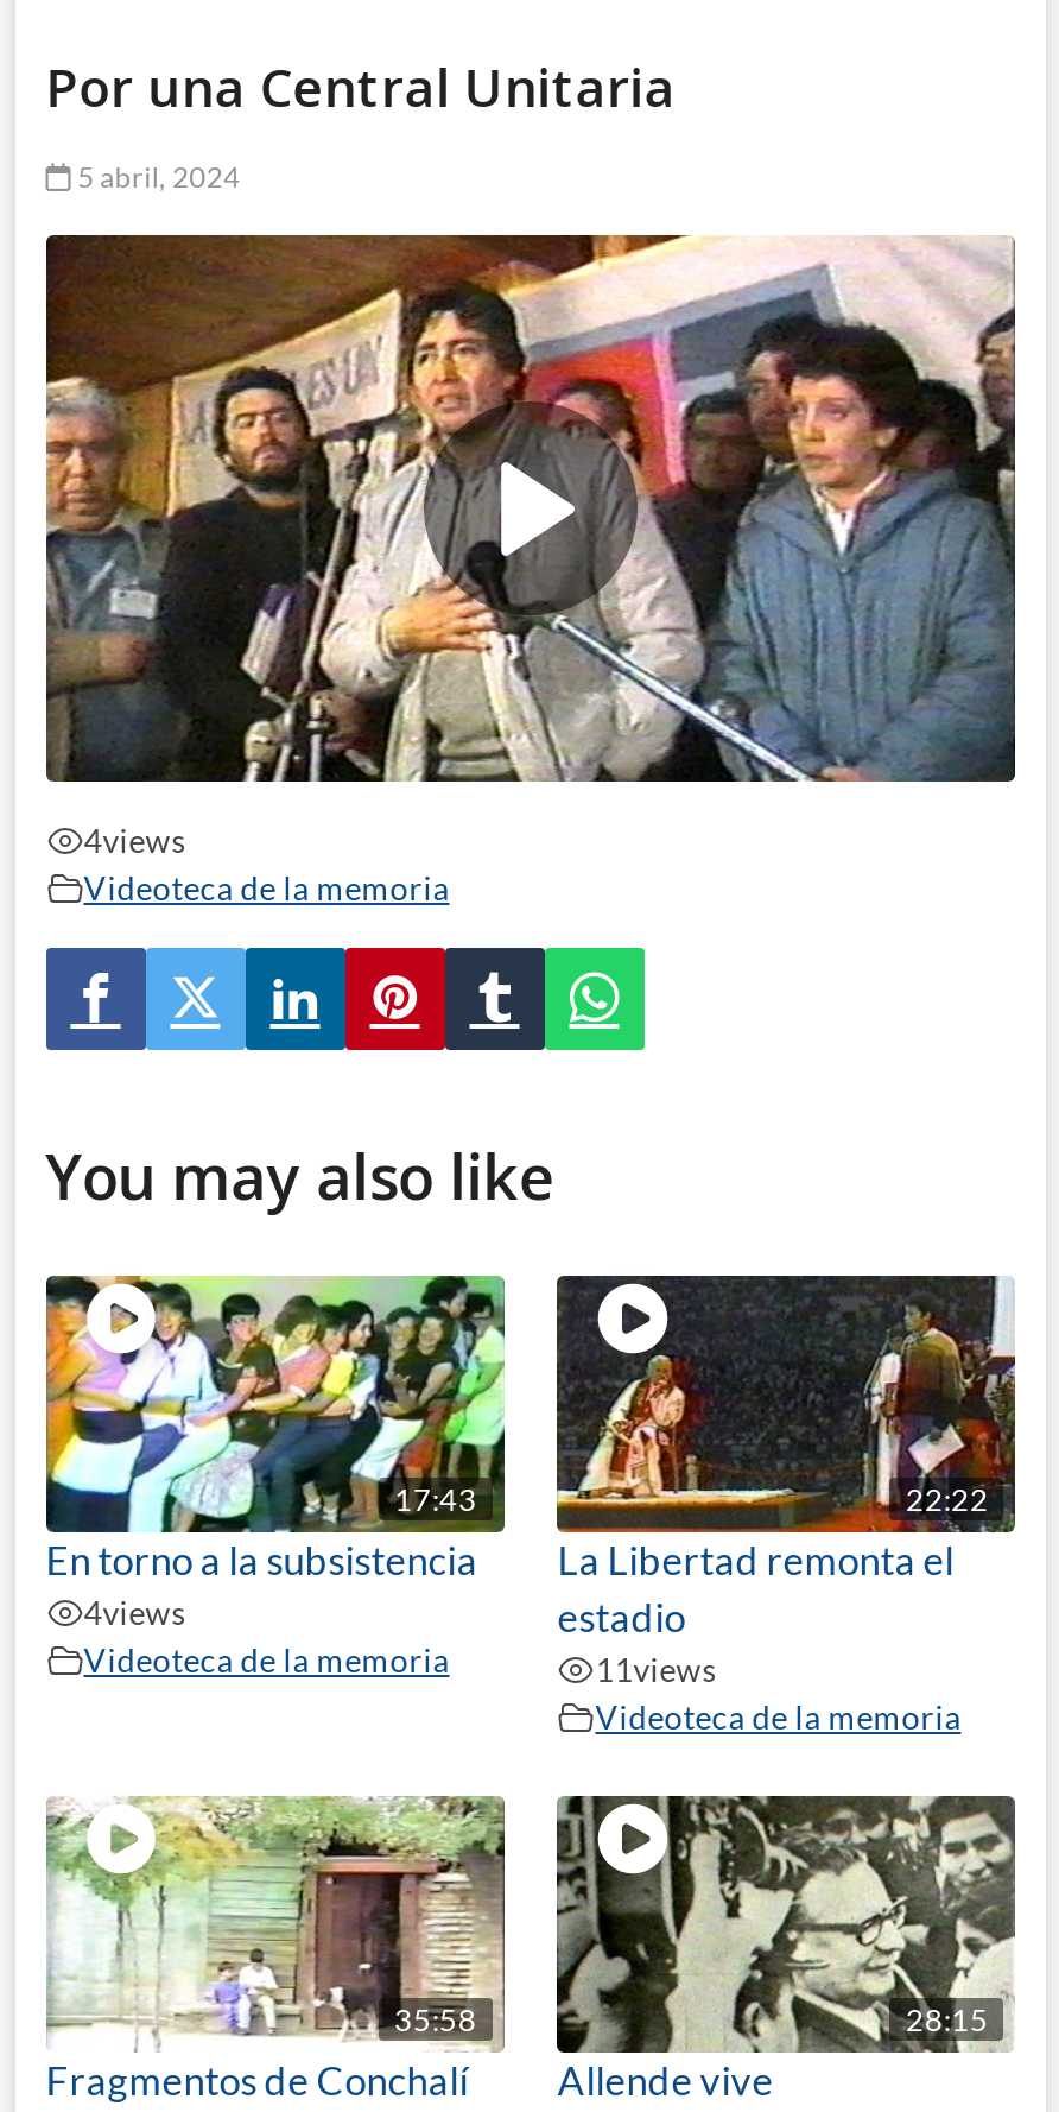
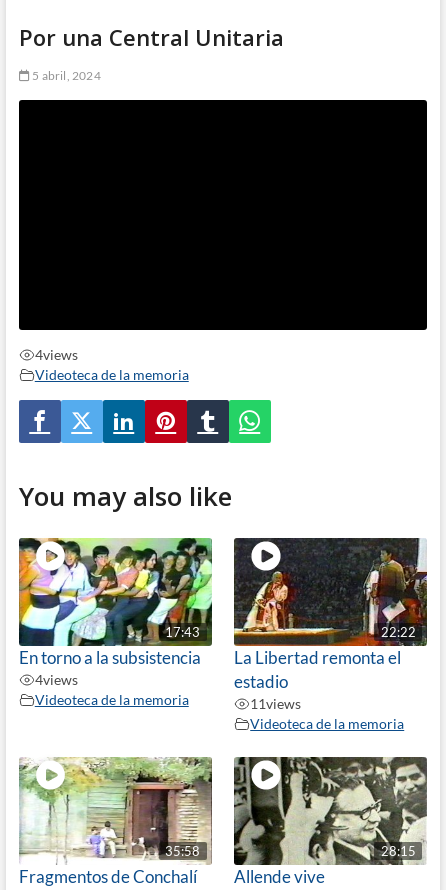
[44,233,1017,784] [image] -> none

